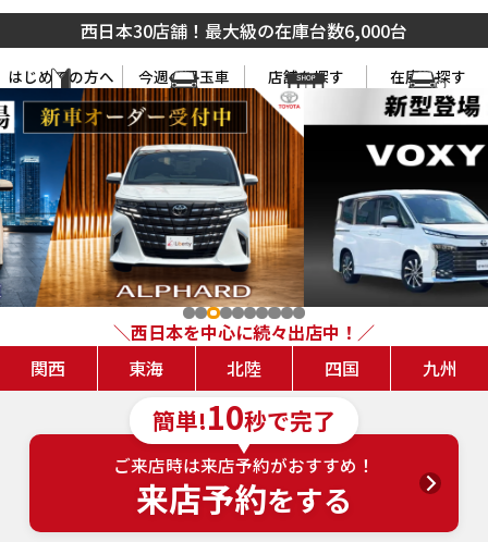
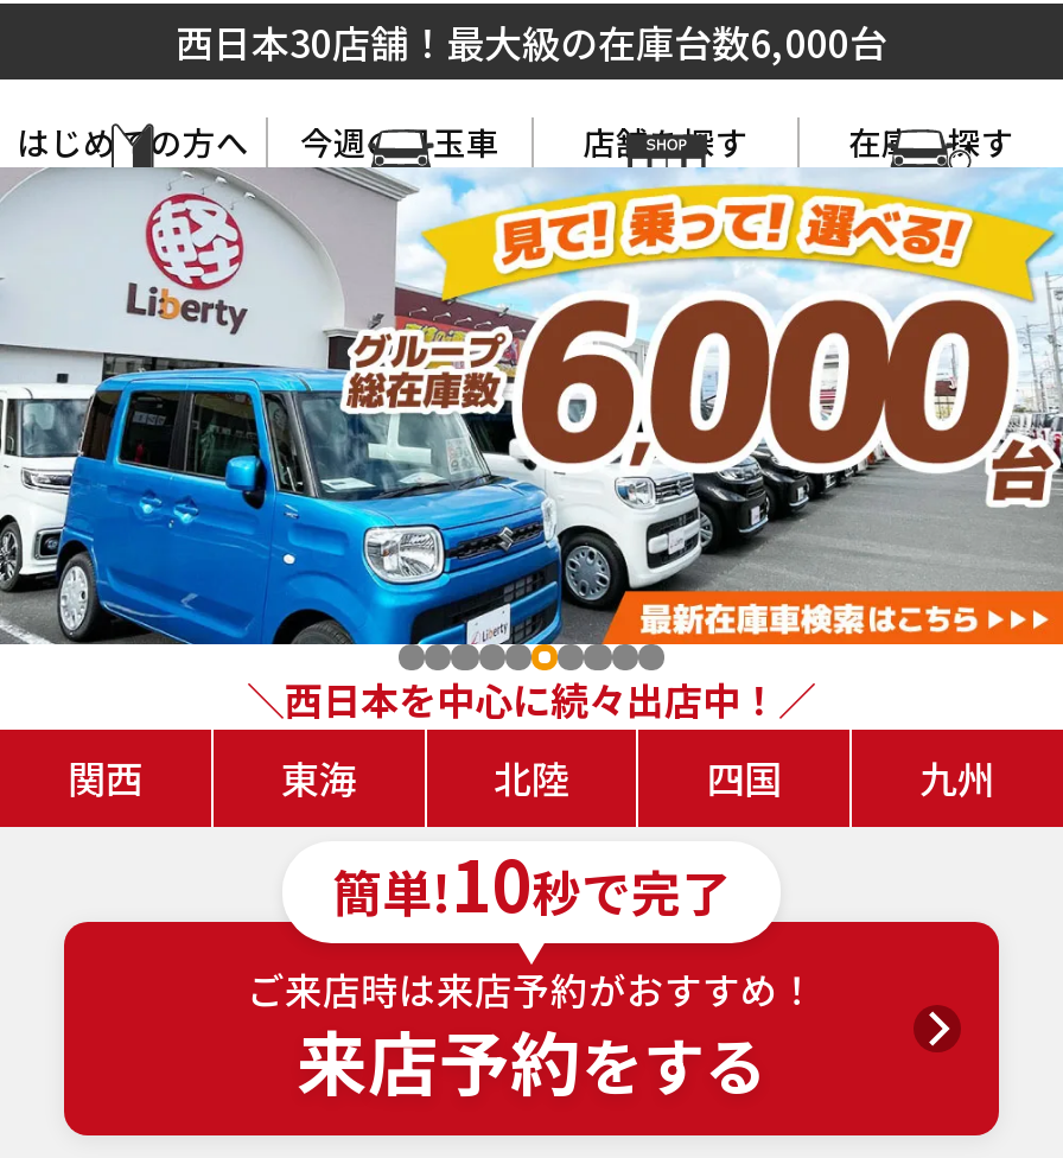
[3,87,485,317] [image] -> [7,167,1056,666] [image]

